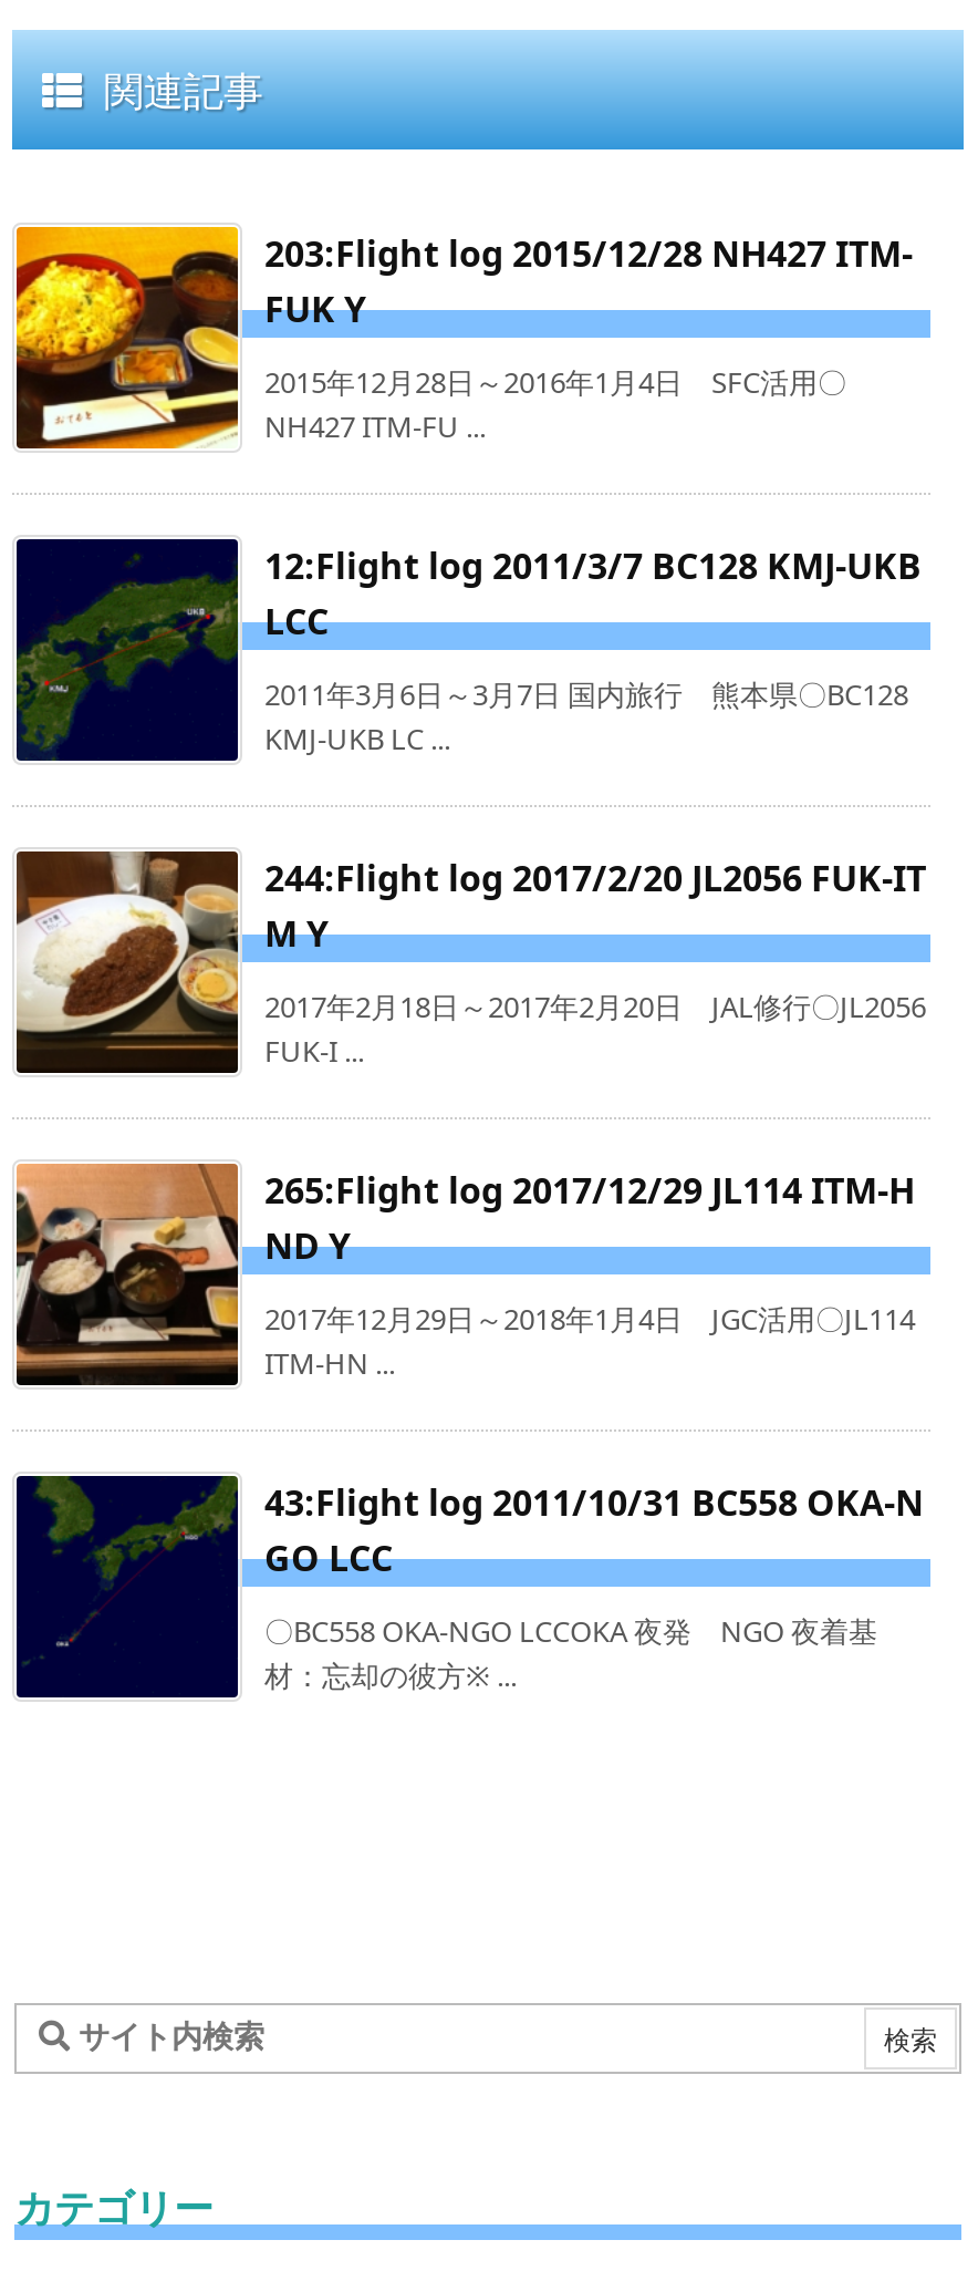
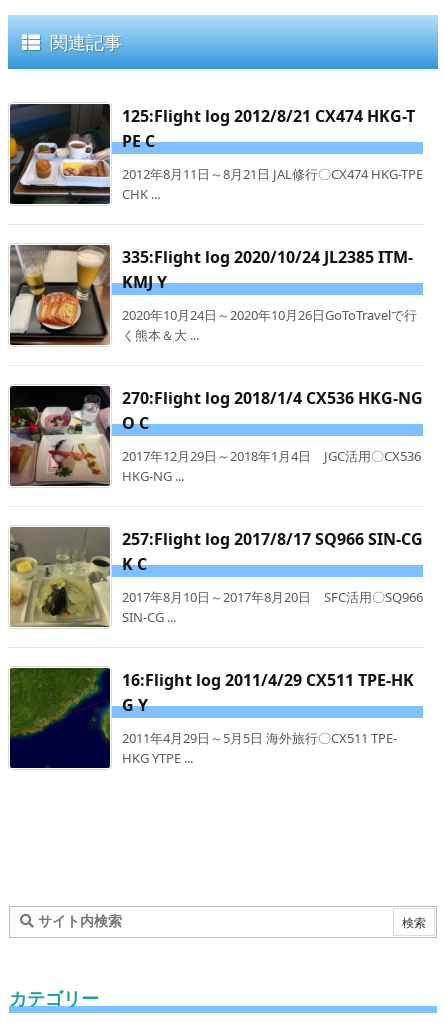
[14,225,913,451] [image] | 203:Flight log 2015/12/28 NH427 ITM- | FUK Y -> [9,103,415,205] [image] | 125:Flight log 2012/8/21 CX474 HKG-T | PE C
[264,362,846,446] 2015年12月28日～2016年1月4日 SFC活用〇 | NH427 ITM-FU ... -> [122,165,423,203] 2012年8月11日～8月21日 JAL修行〇CX474 HKG-TPE | CHK ...
[14,537,922,763] [image] | 12:Flight log 2011/3/7 BC128 KMJ-UKB | LCC -> [9,244,413,346] [image] | 335:Flight log 2020/10/24 JL2385 ITM- | KMJ Y
[264,674,908,758] 2011年3月6日～3月7日 国内旅行 熊本県〇BC128 | KMJ-UKB LC ... -> [122,306,417,344] 2020年10月24日～2020年10月26日GoToTravelで行 | く熊本＆大 ...
[17,849,926,1071] [image] | 244:Flight log 2017/2/20 JL2056 FUK-IT | M Y -> [9,385,423,486] [image] | 270:Flight log 2018/1/4 CX536 HKG-NG | O C
[264,986,926,1070] 2017年2月18日～2017年2月20日 JAL修行〇JL2056 | FUK-I ... -> [122,447,421,485] 2017年12月29日～2018年1月4日 JGC活用〇CX536 | HKG-NG ...
[14,1162,915,1385] [image] | 265:Flight log 2017/12/29 JL114 ITM-H | ND Y -> [9,526,423,627] [image] | 257:Flight log 2017/8/17 SQ966 SIN-CG | K C
[264,1298,915,1383] 2017年12月29日～2018年1月4日 JGC活用〇JL114 | ITM-HN ... -> [122,588,423,626] 2017年8月10日～2017年8月20日 SFC活用〇SQ966 | SIN-CG ...
[17,1476,924,1649] [image] | 43:Flight log 2011/10/31 BC558 OKA-N | GO LCC -> [10,668,414,744] [image] | 16:Flight log 2011/4/29 CX511 TPE-HK | G Y
[264,1611,877,1695] 〇BC558 OKA-NGO LCCOKA 夜発 NGO 夜着基 | 材：忘却の彼方※ ... -> [122,729,397,767] 2011年4月29日～5月5日 海外旅行〇CX511 TPE- | HKG YTPE ...

